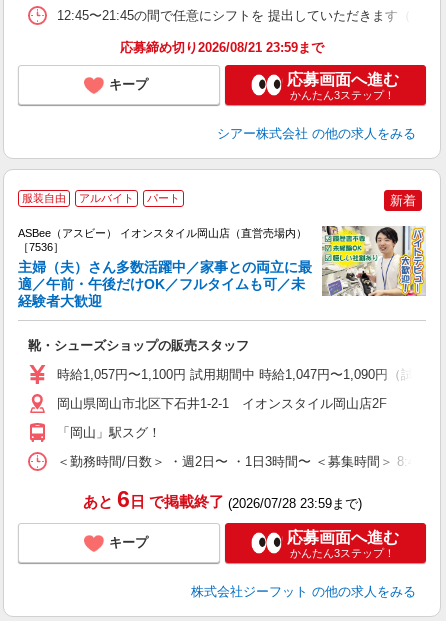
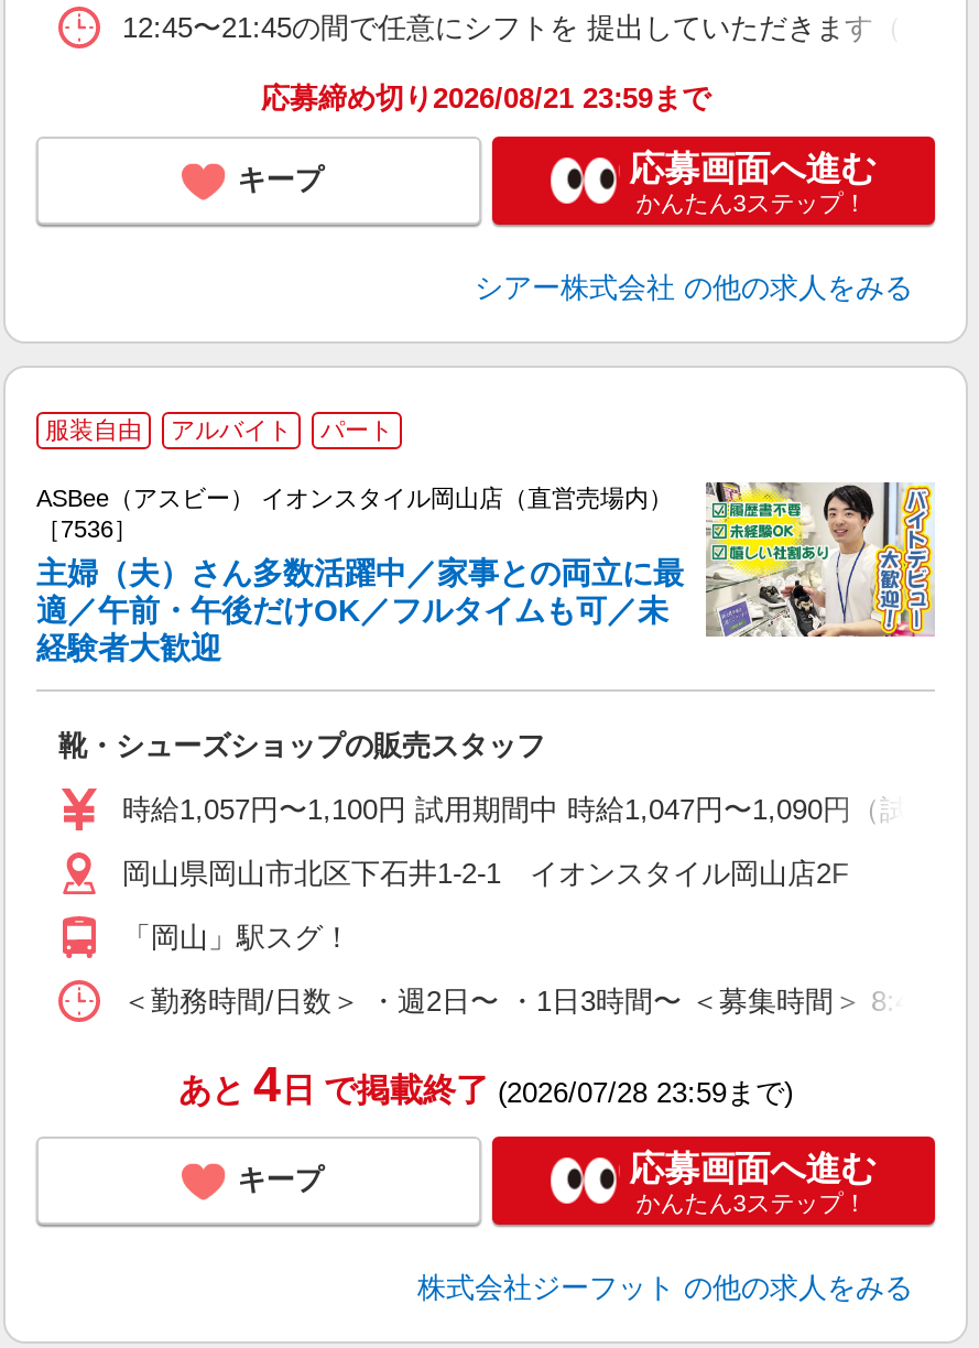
[390,193,416,208] 新着 -> none
[82,487,361,512] あと 6日 で掲載終了(2026/07/28 23:59まで) -> [178,1058,793,1113] あと 4日 で掲載終了(2026/07/28 23:59まで)

